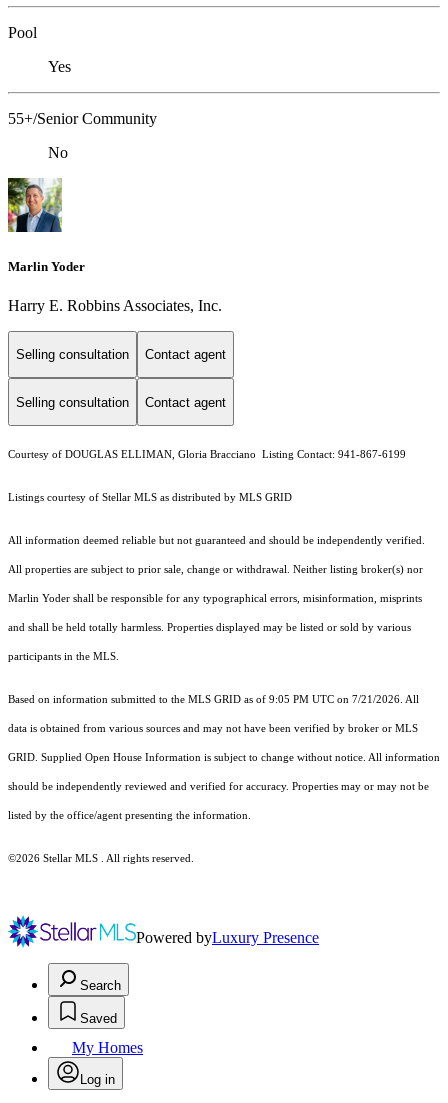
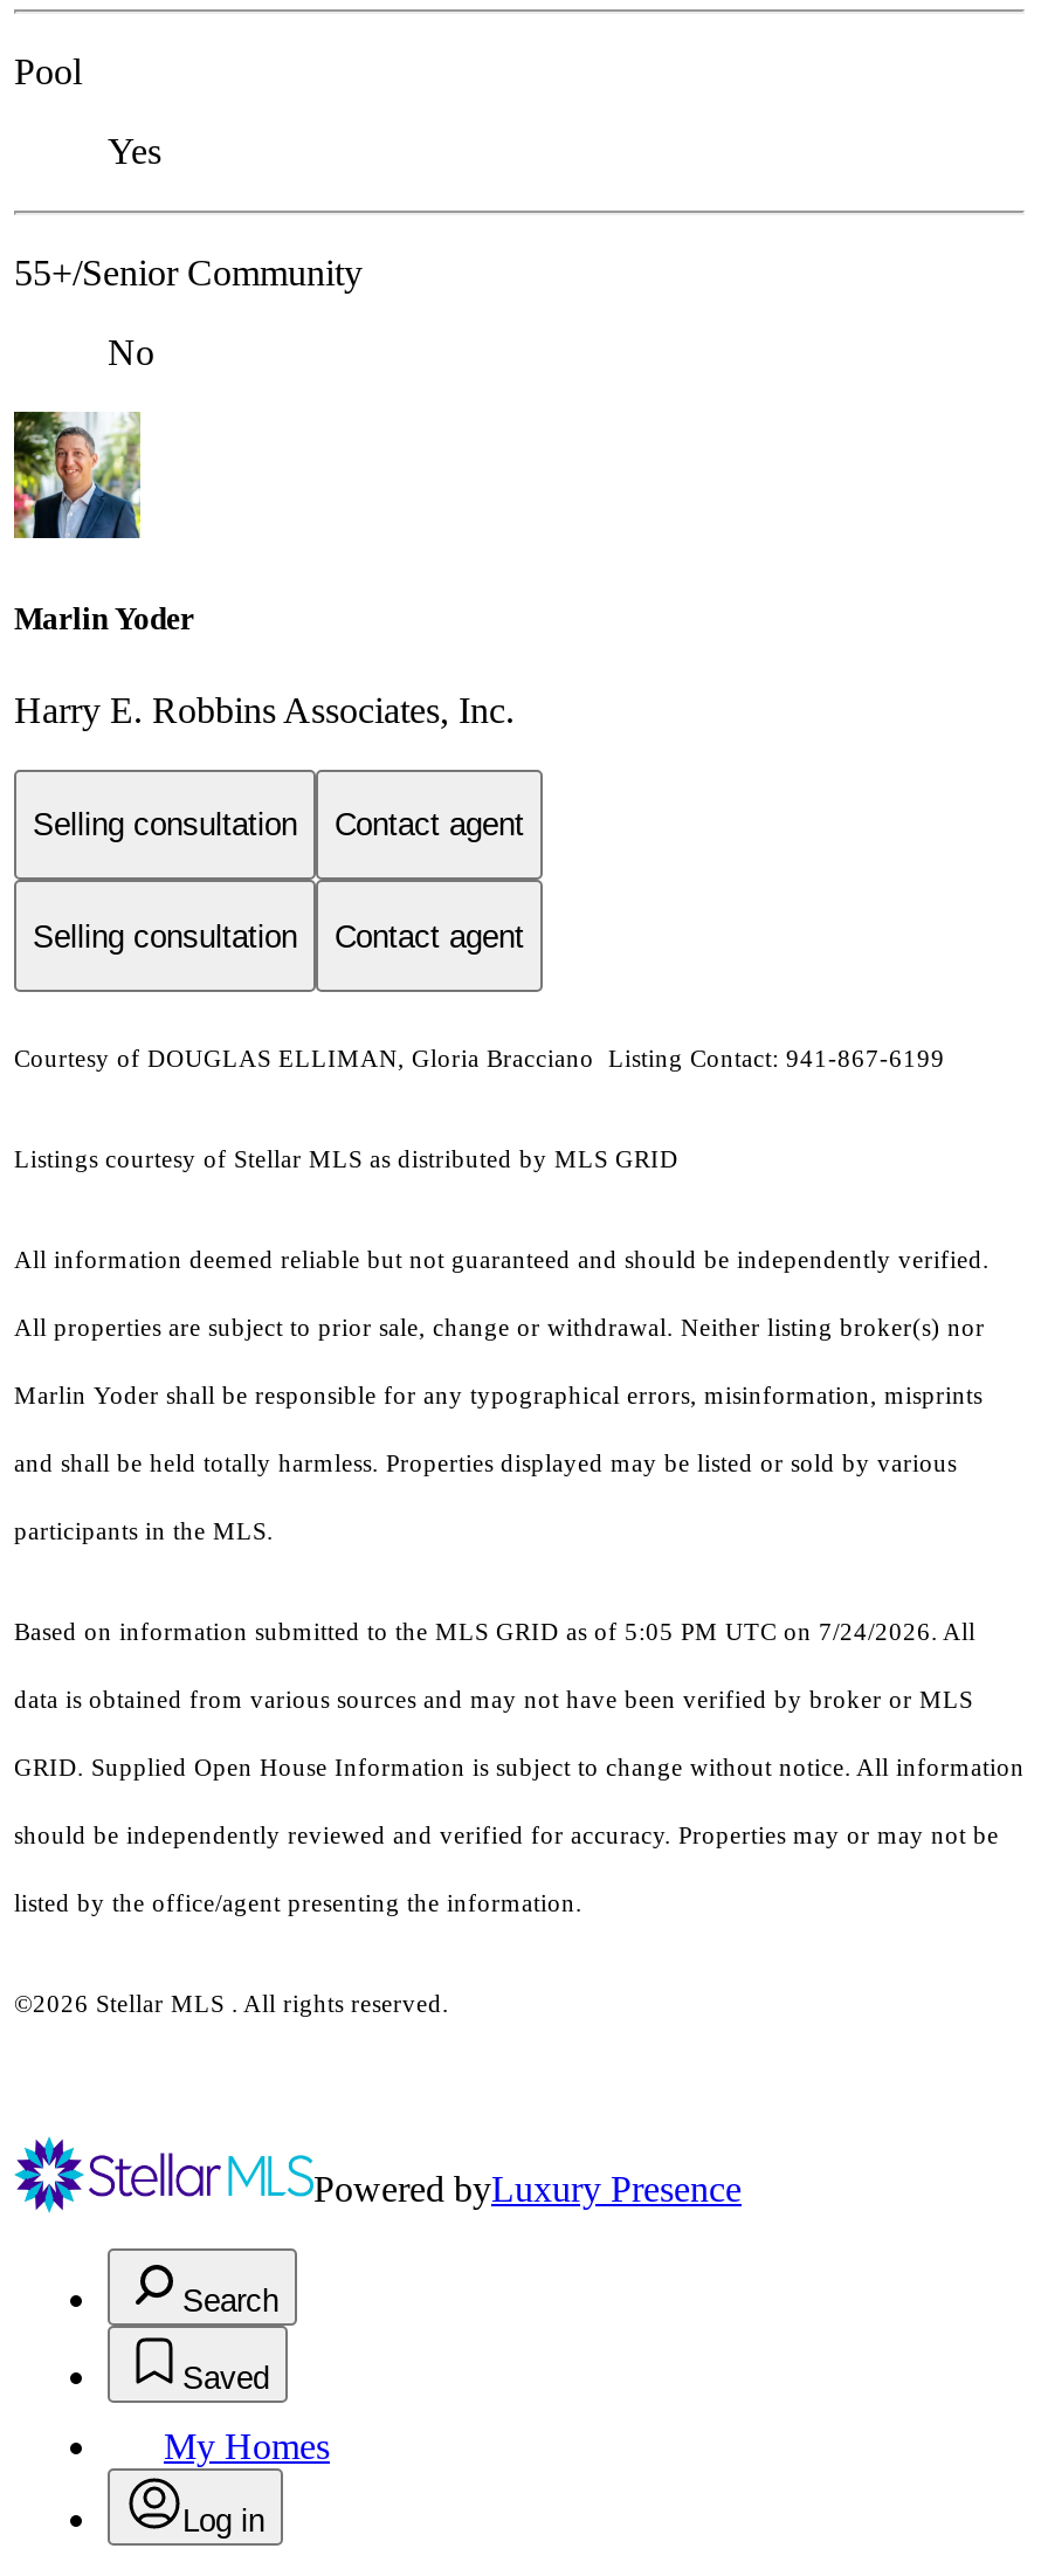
[8,694,419,705] Based on information submitted to the MLS GRID as of 9:05 PM UTC on 7/21/2026. All -> [14,1619,975,1645] Based on information submitted to the MLS GRID as of 5:05 PM UTC on 7/24/2026. All

